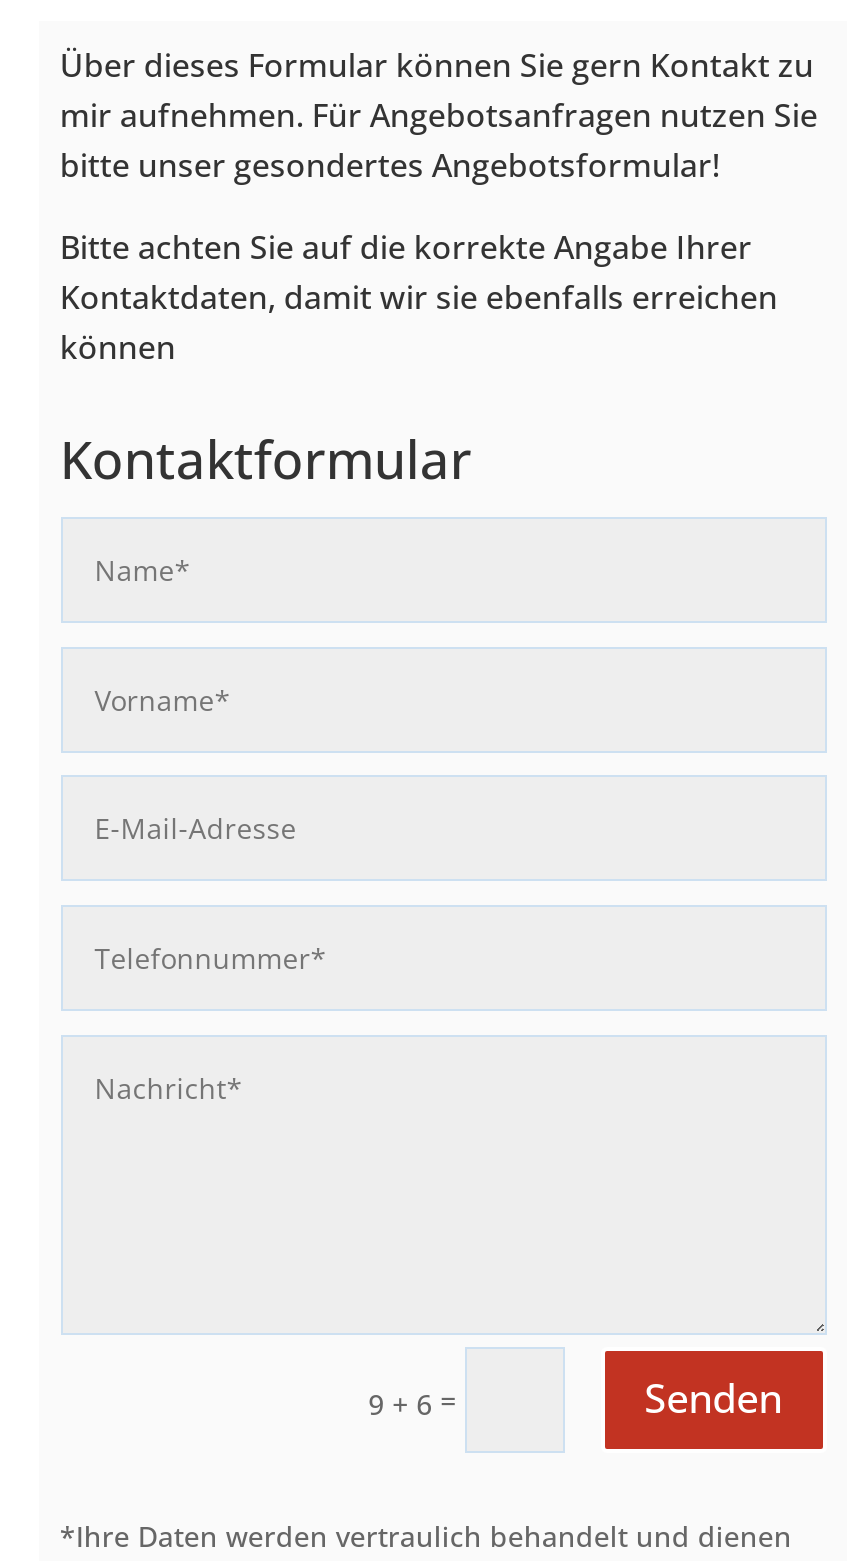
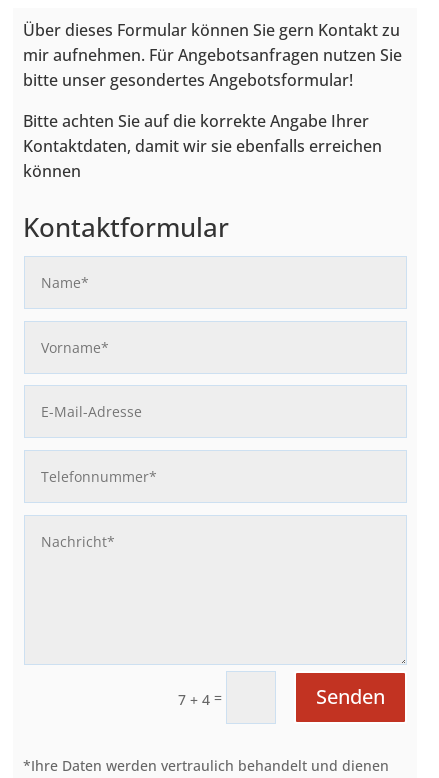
[368,1381,464,1422] 9 + 6 = -> [178,688,226,709] 7 + 4 =

